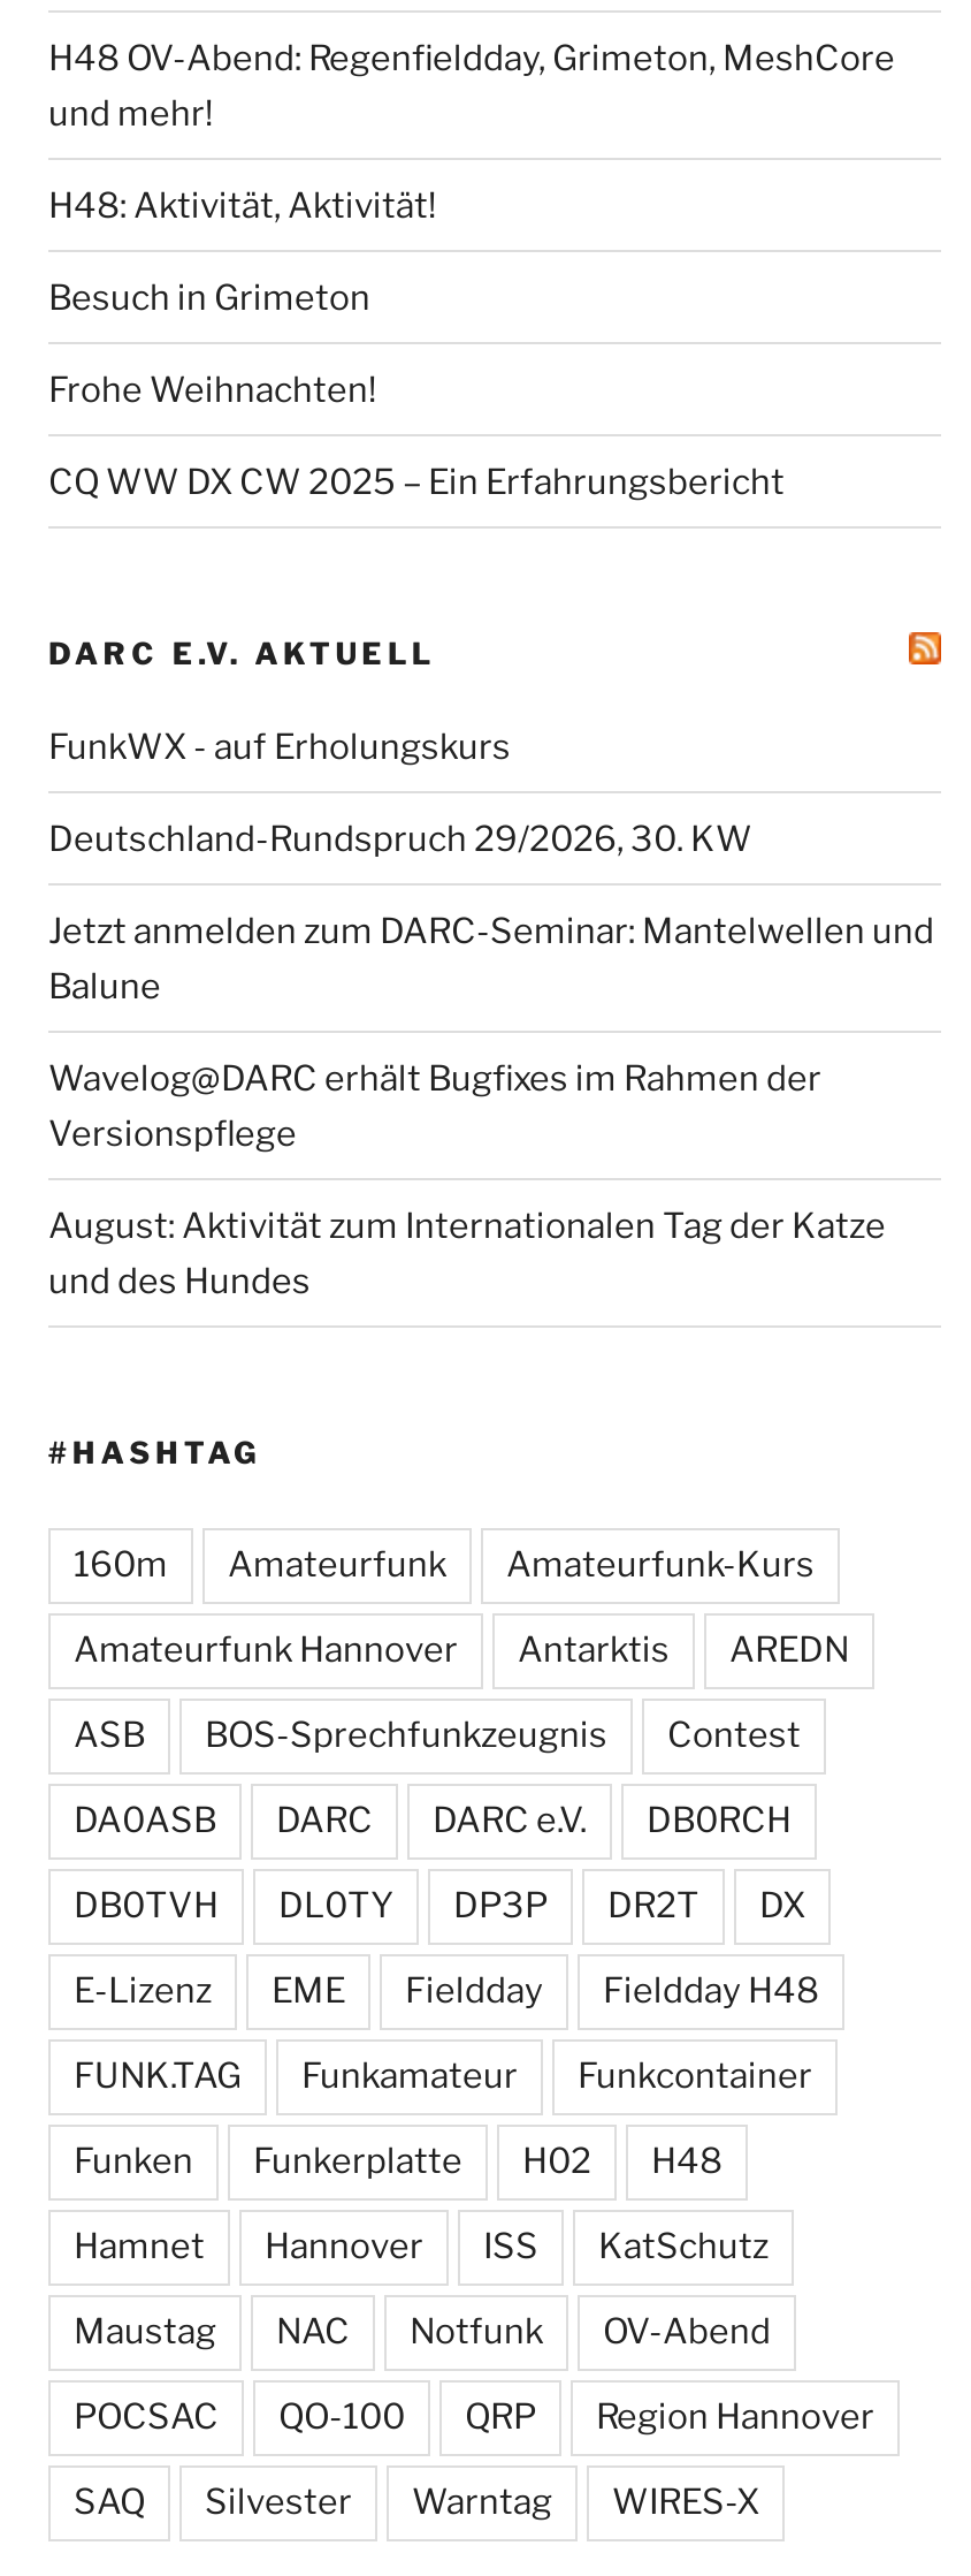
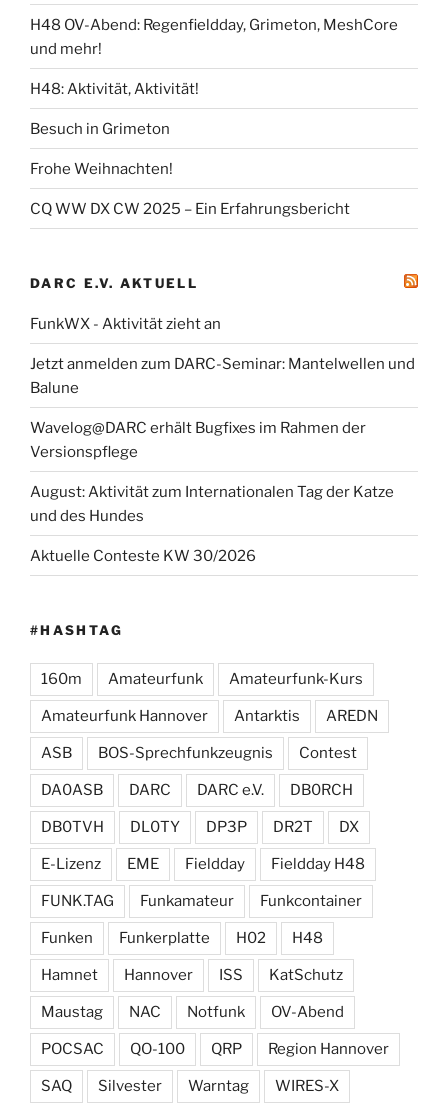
[48,726,752,860] FunkWX - auf Erholungskurs | Deutschland-Rundspruch 29/2026, 30. KW -> [30,315,221,333] FunkWX - Aktivität zieht an
moved [48,910,934,1302] -> [30,355,415,525]: Jetzt anmelden zum DARC-Seminar: Mantelwellen und | Balune | Wavelog@DARC erhält Bugfixes im Rahmen der | Versionspflege | August: Aktivität zum Internationalen Tag der Katze | und des Hundes
none -> [30,547,256,565] Aktuelle Conteste KW 30/2026

